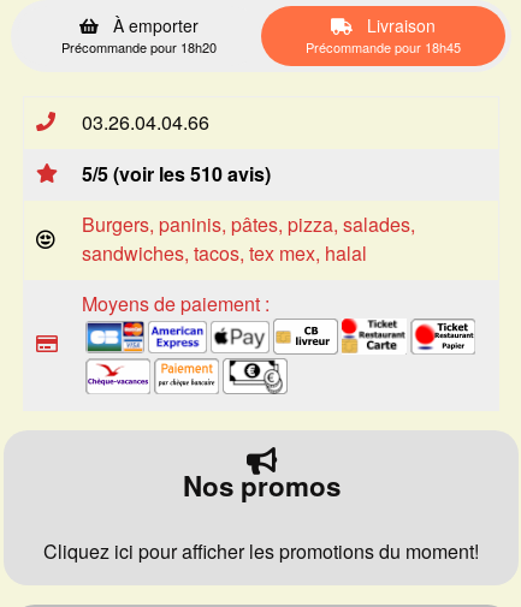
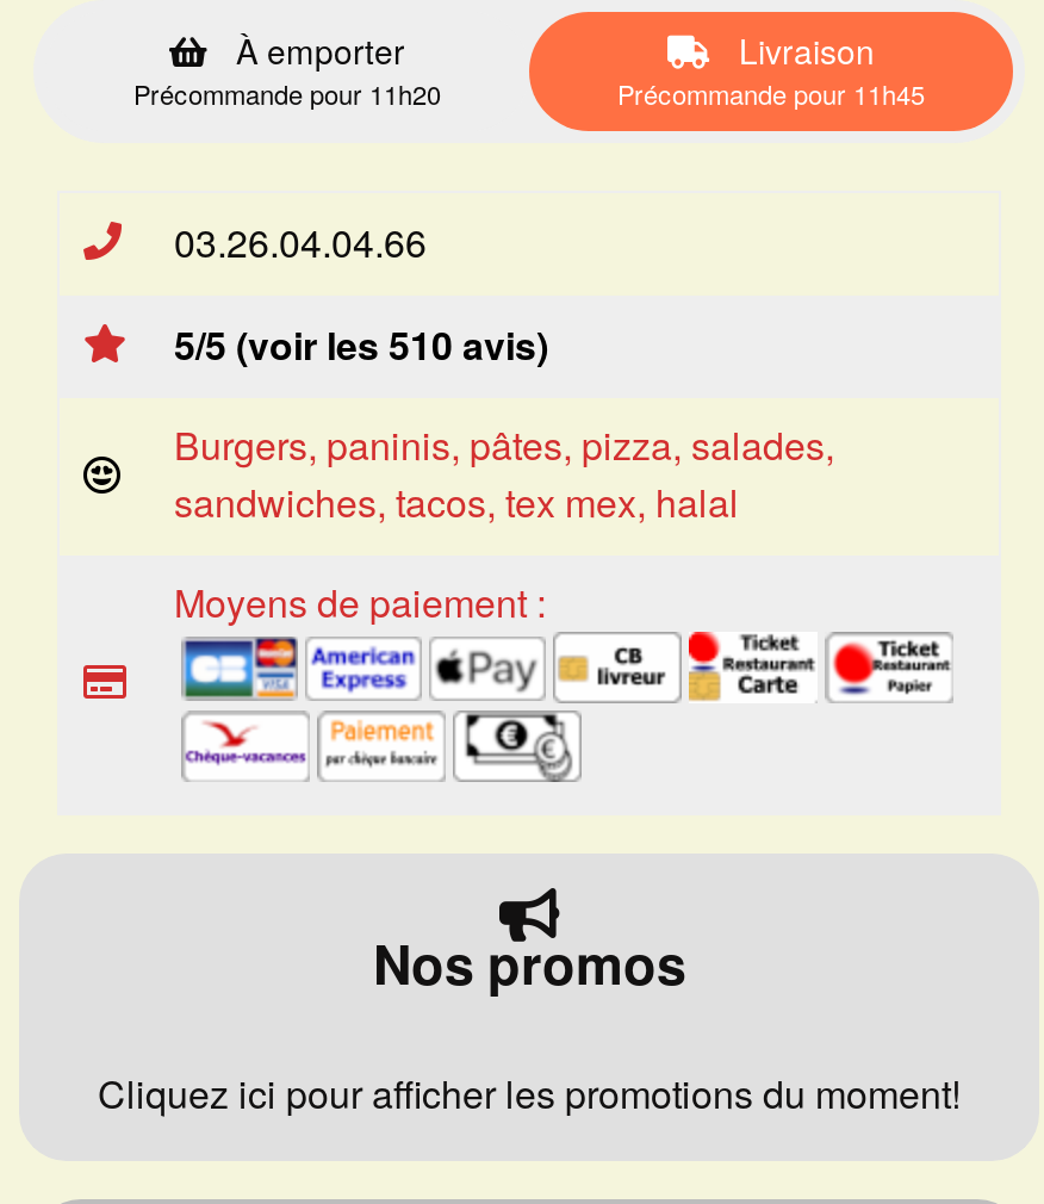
[61,37,217,56] Précommande pour 18h20 -> [133,74,441,112] Précommande pour 11h20
[306,37,461,56] Précommande pour 18h45 -> [617,74,925,112] Précommande pour 11h45

